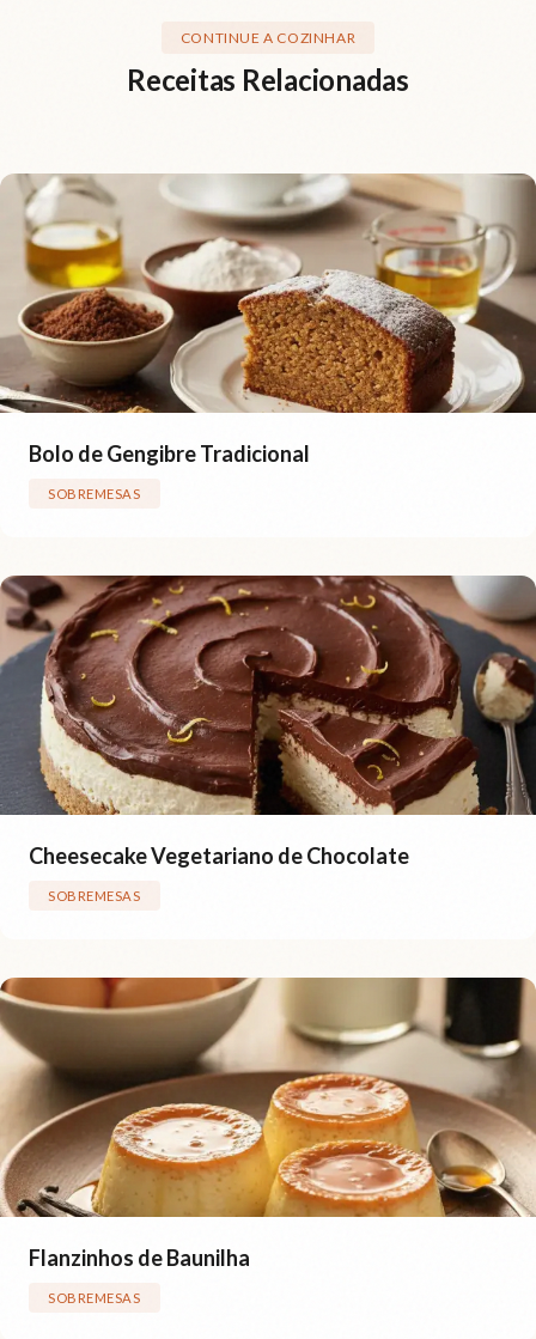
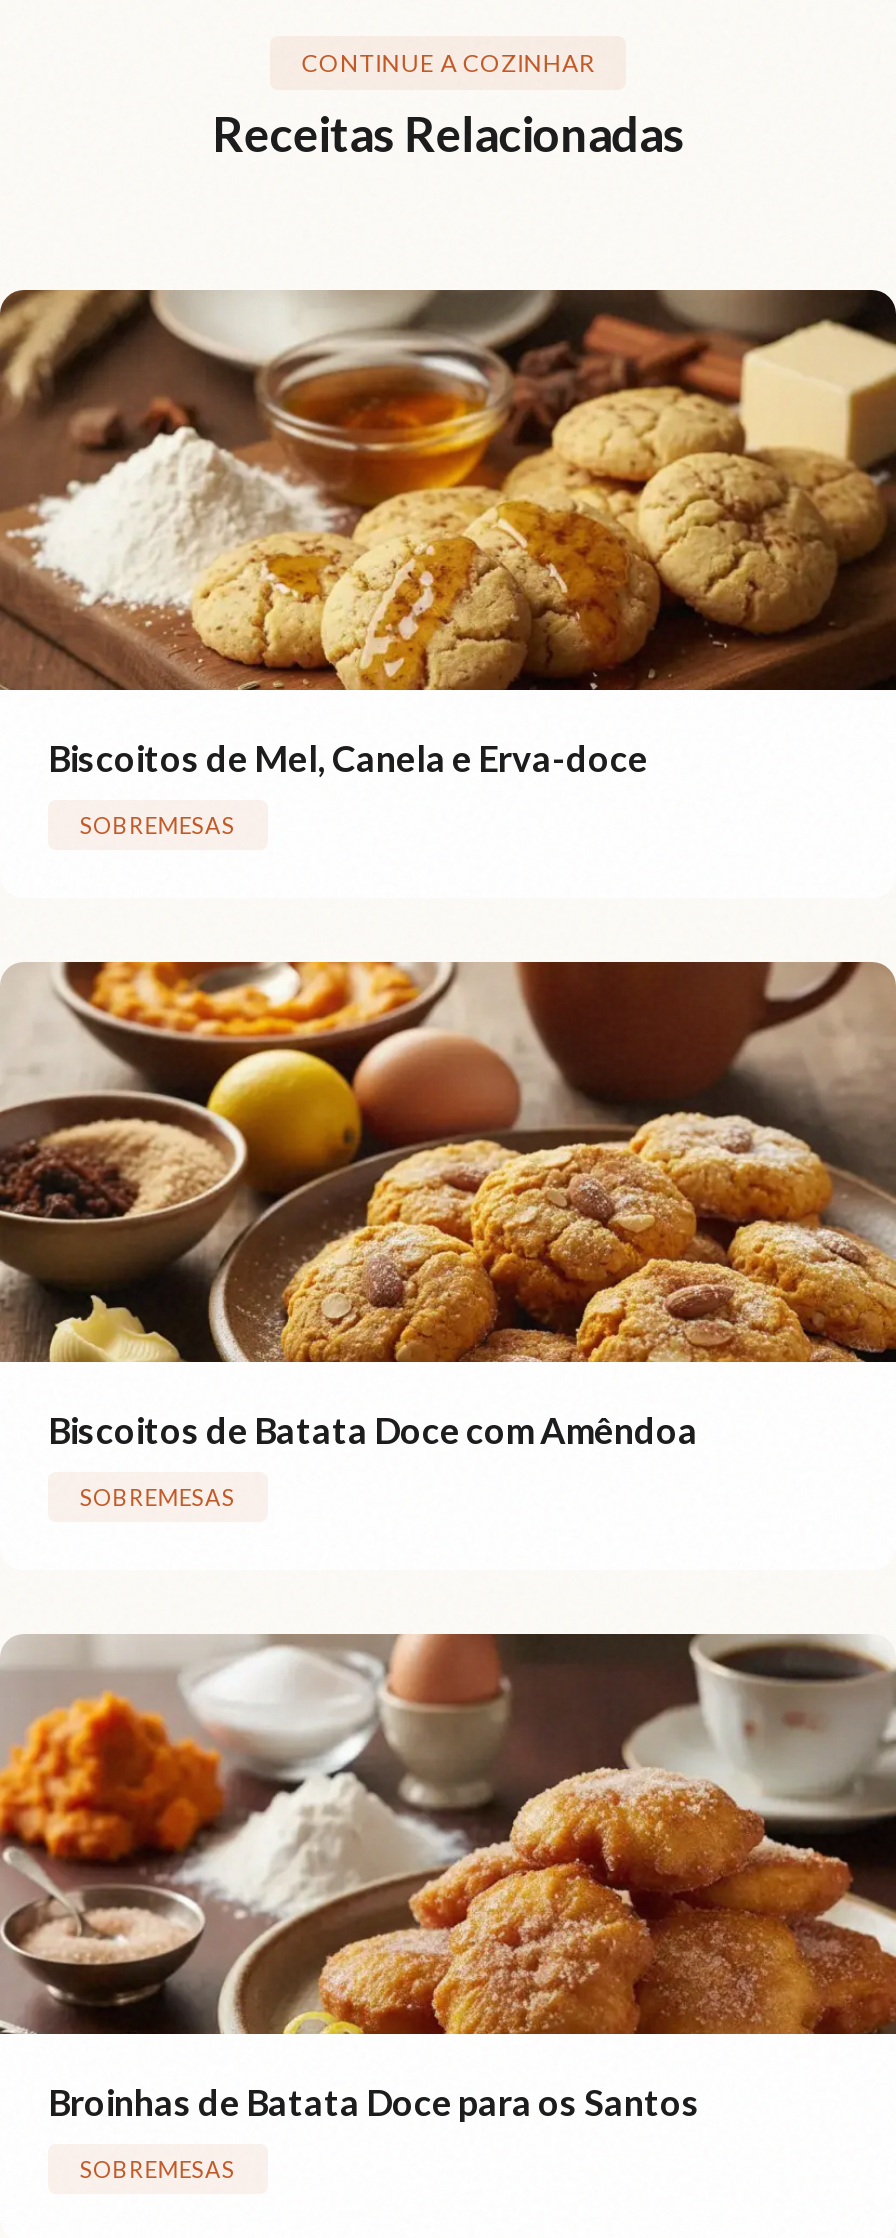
[4,174,532,467] [image] | Bolo de Gengibre Tradicional -> [6,288,890,780] [image] | Biscoitos de Mel, Canela e Erva-doce
[4,574,532,869] [image] | Cheesecake Vegetariano de Chocolate -> [6,960,890,1452] [image] | Biscoitos de Batata Doce com Amêndoa
[4,976,532,1271] [image] | Flanzinhos de Baunilha -> [6,1632,890,2124] [image] | Broinhas de Batata Doce para os Santos

